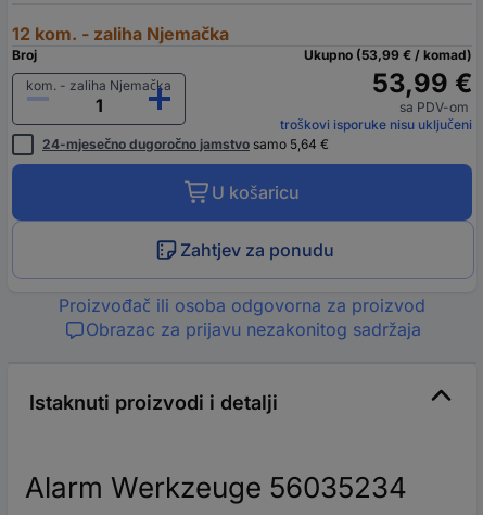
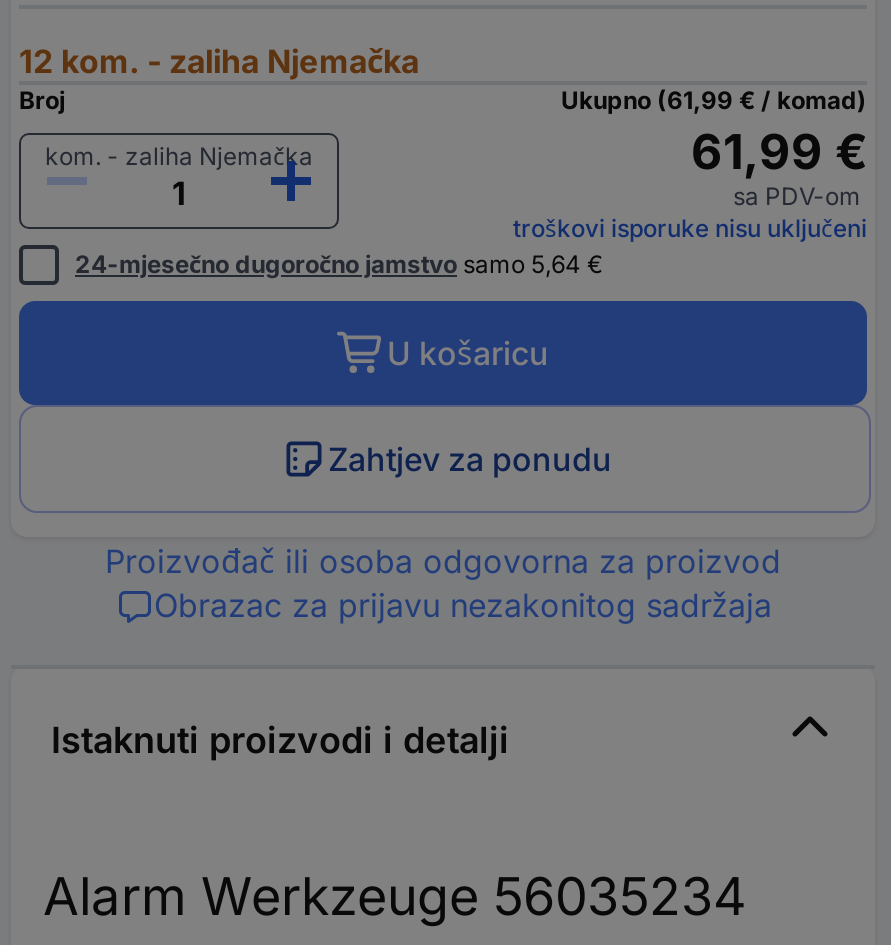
[304,47,472,64] Ukupno (53,99 € / komad) -> [561,86,867,116] Ukupno (61,99 € / komad)
[372,68,472,99] 53,99 € -> [691,124,867,182] 61,99 €

